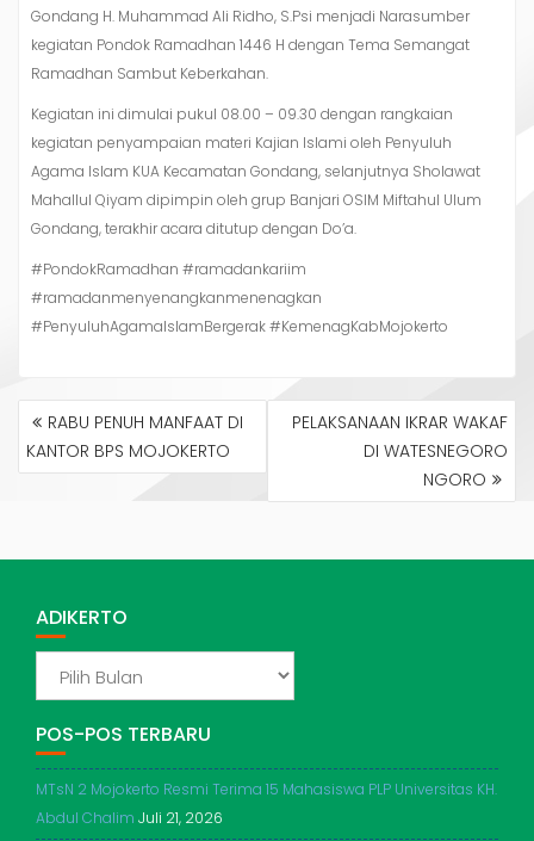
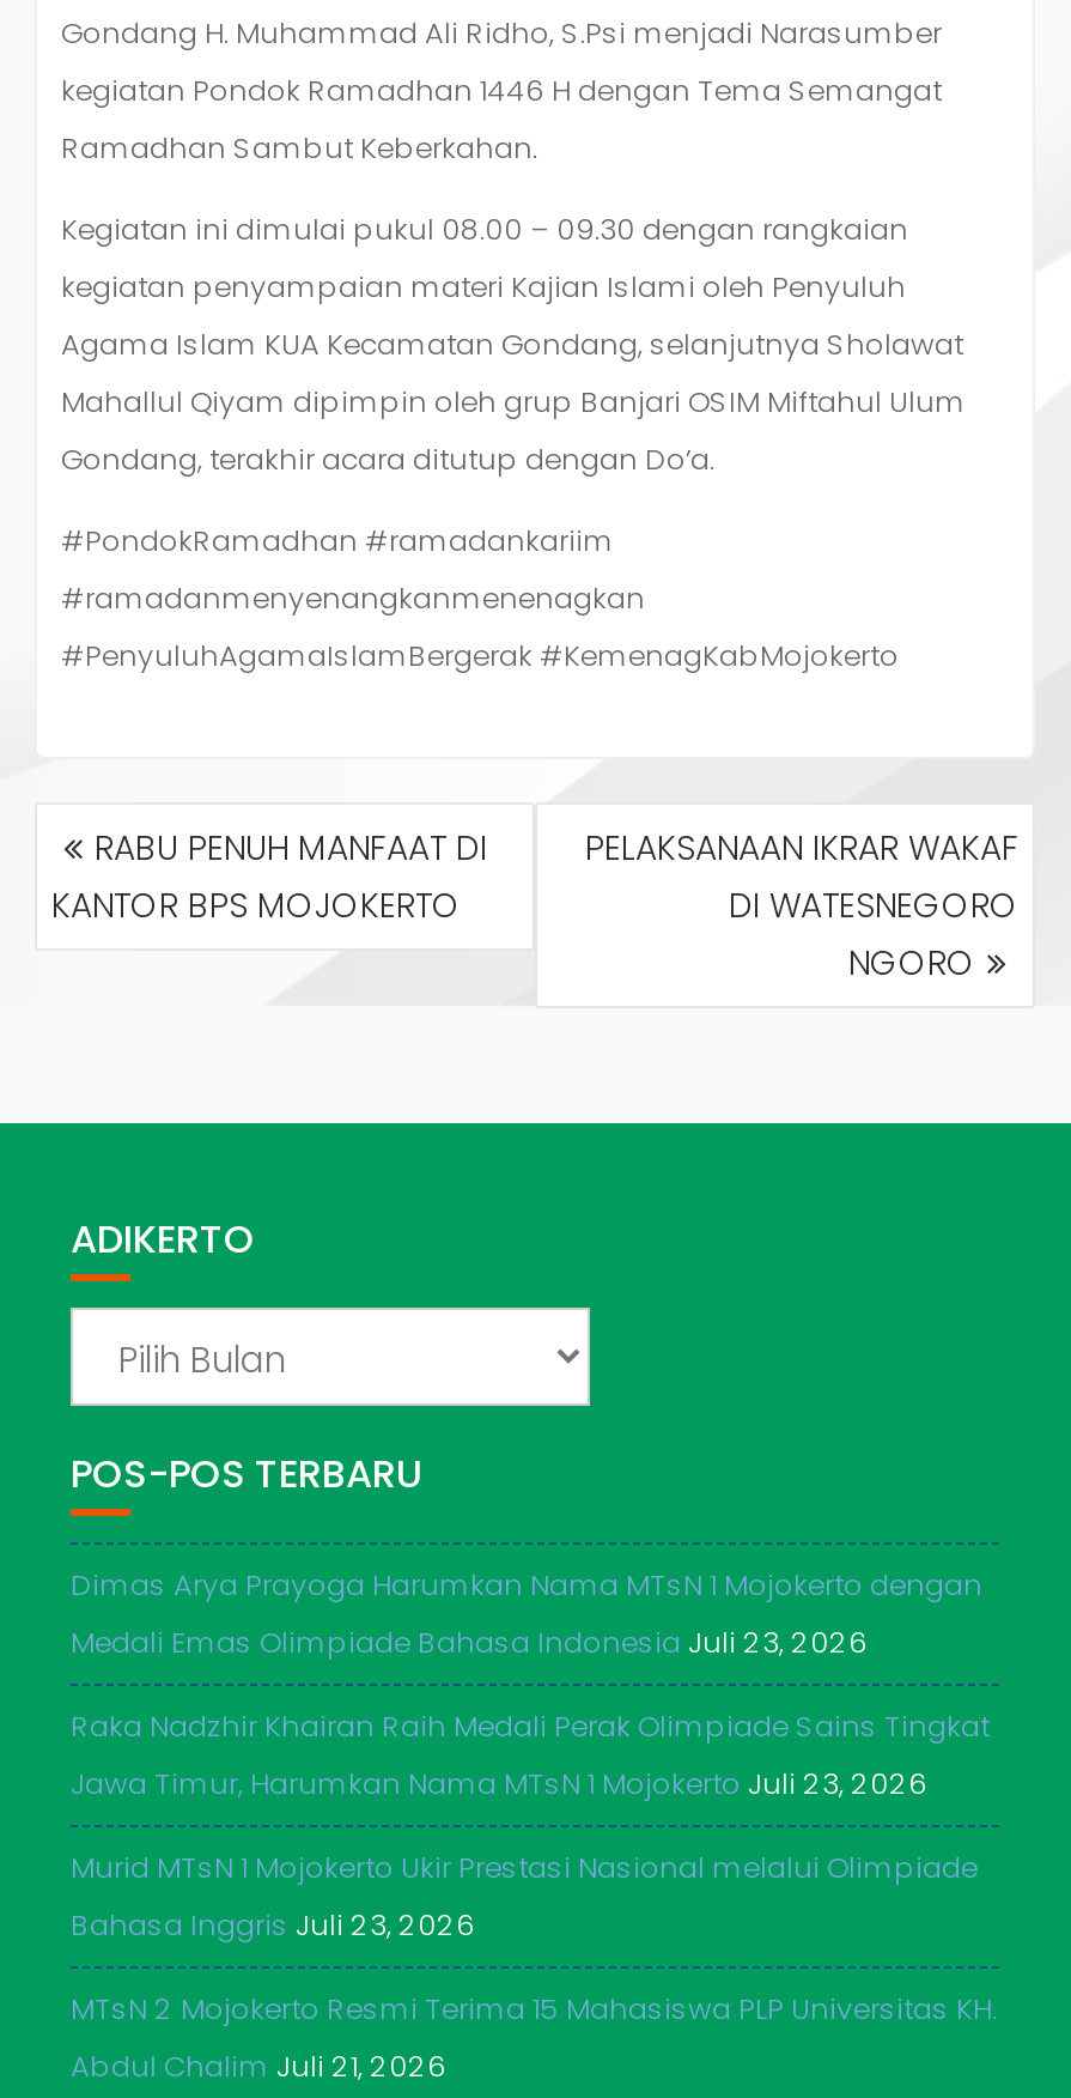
none -> [71,1563,990,1944] Dimas Arya Prayoga Harumkan Nama MTsN 1 Mojokerto dengan | Medali Emas Olimpiade Bahasa Indonesia Juli 23, 2026 | Raka Nadzhir Khairan Raih Medali Perak Olimpiade Sains Tingkat | Jawa Timur, Harumkan Nama MTsN 1 Mojokerto Juli 23, 2026 | Murid MTsN 1 Mojokerto Ukir Prestasi Nasional melalui Olimpiade | Bahasa Inggris Juli 23, 2026

